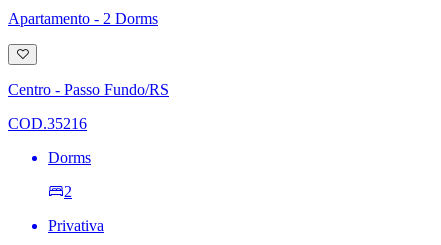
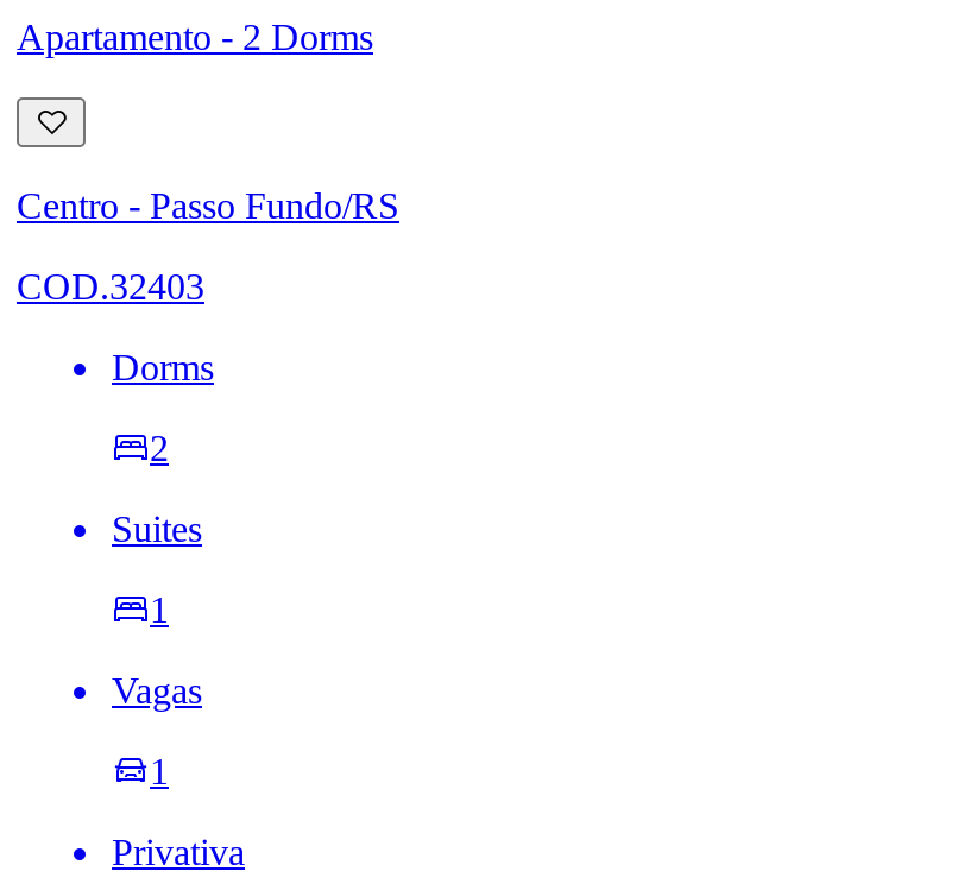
[8,115,87,132] COD.35216 -> [17,265,204,306] COD.32403
none -> [112,508,202,790] Suites | 1 | Vagas | 1

